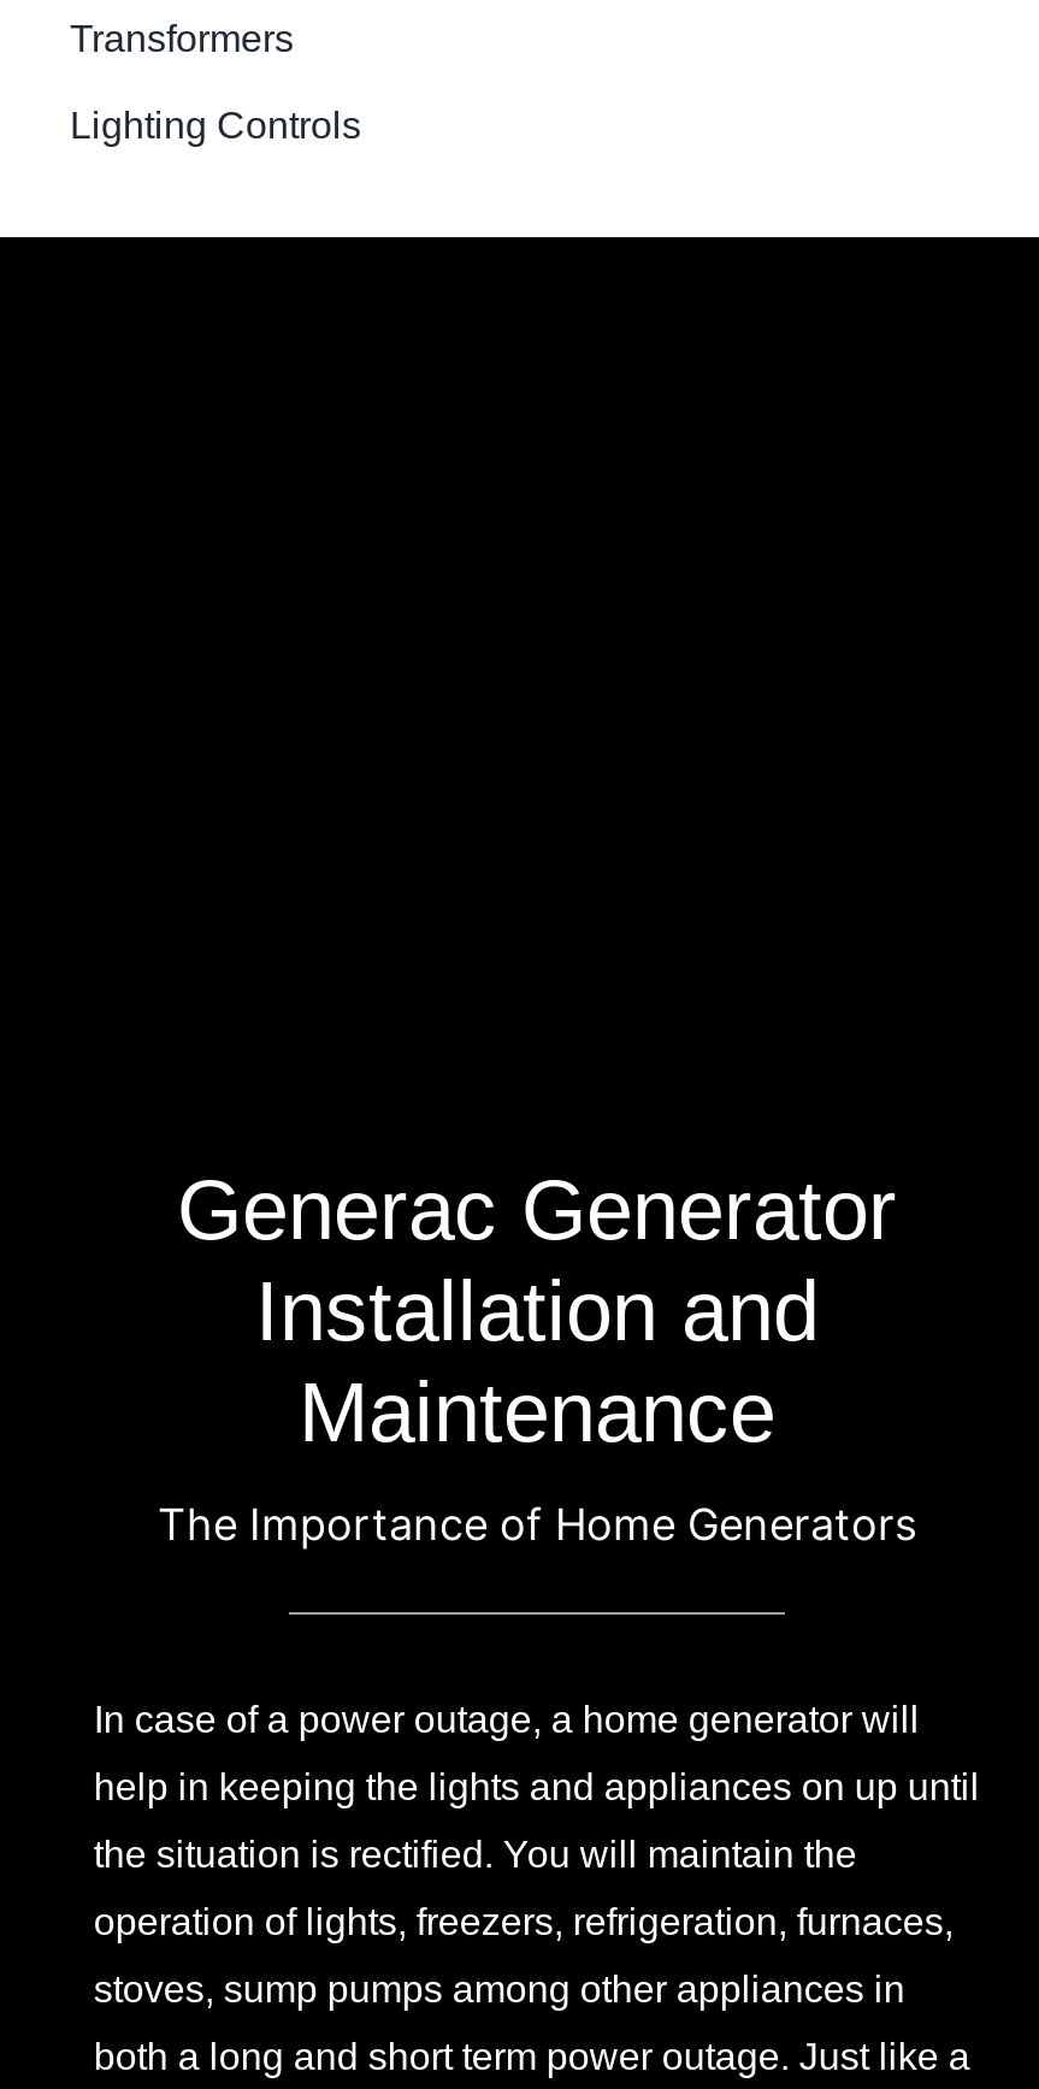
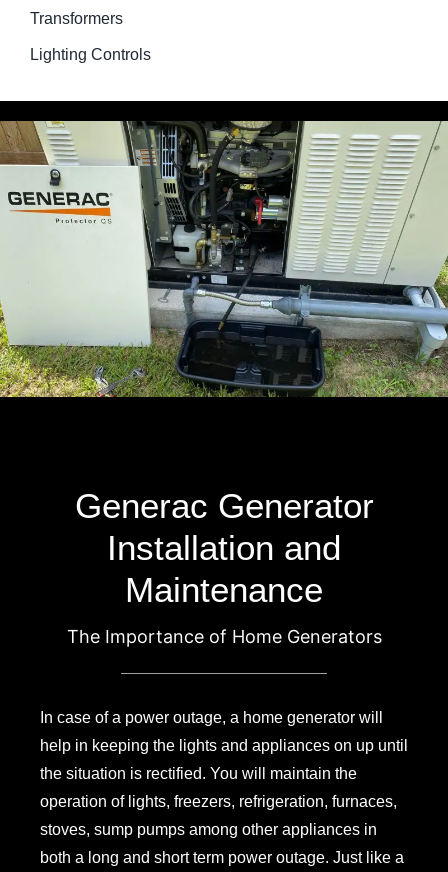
none -> [3,120,445,398] [image]

